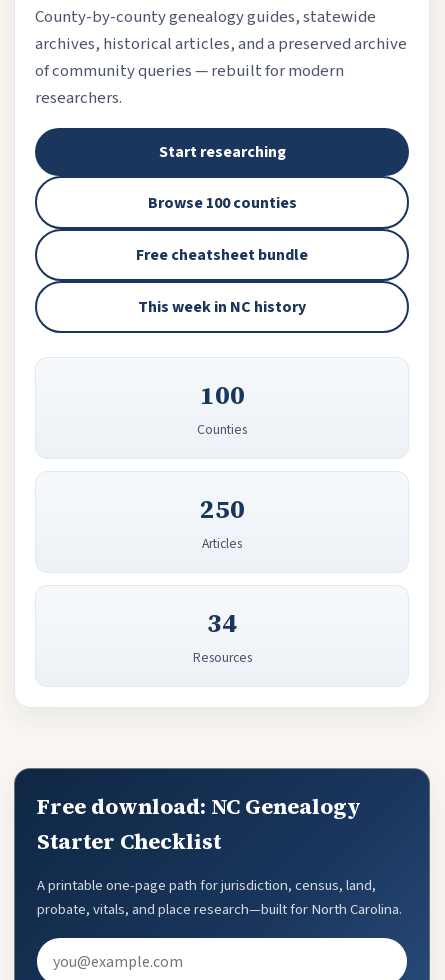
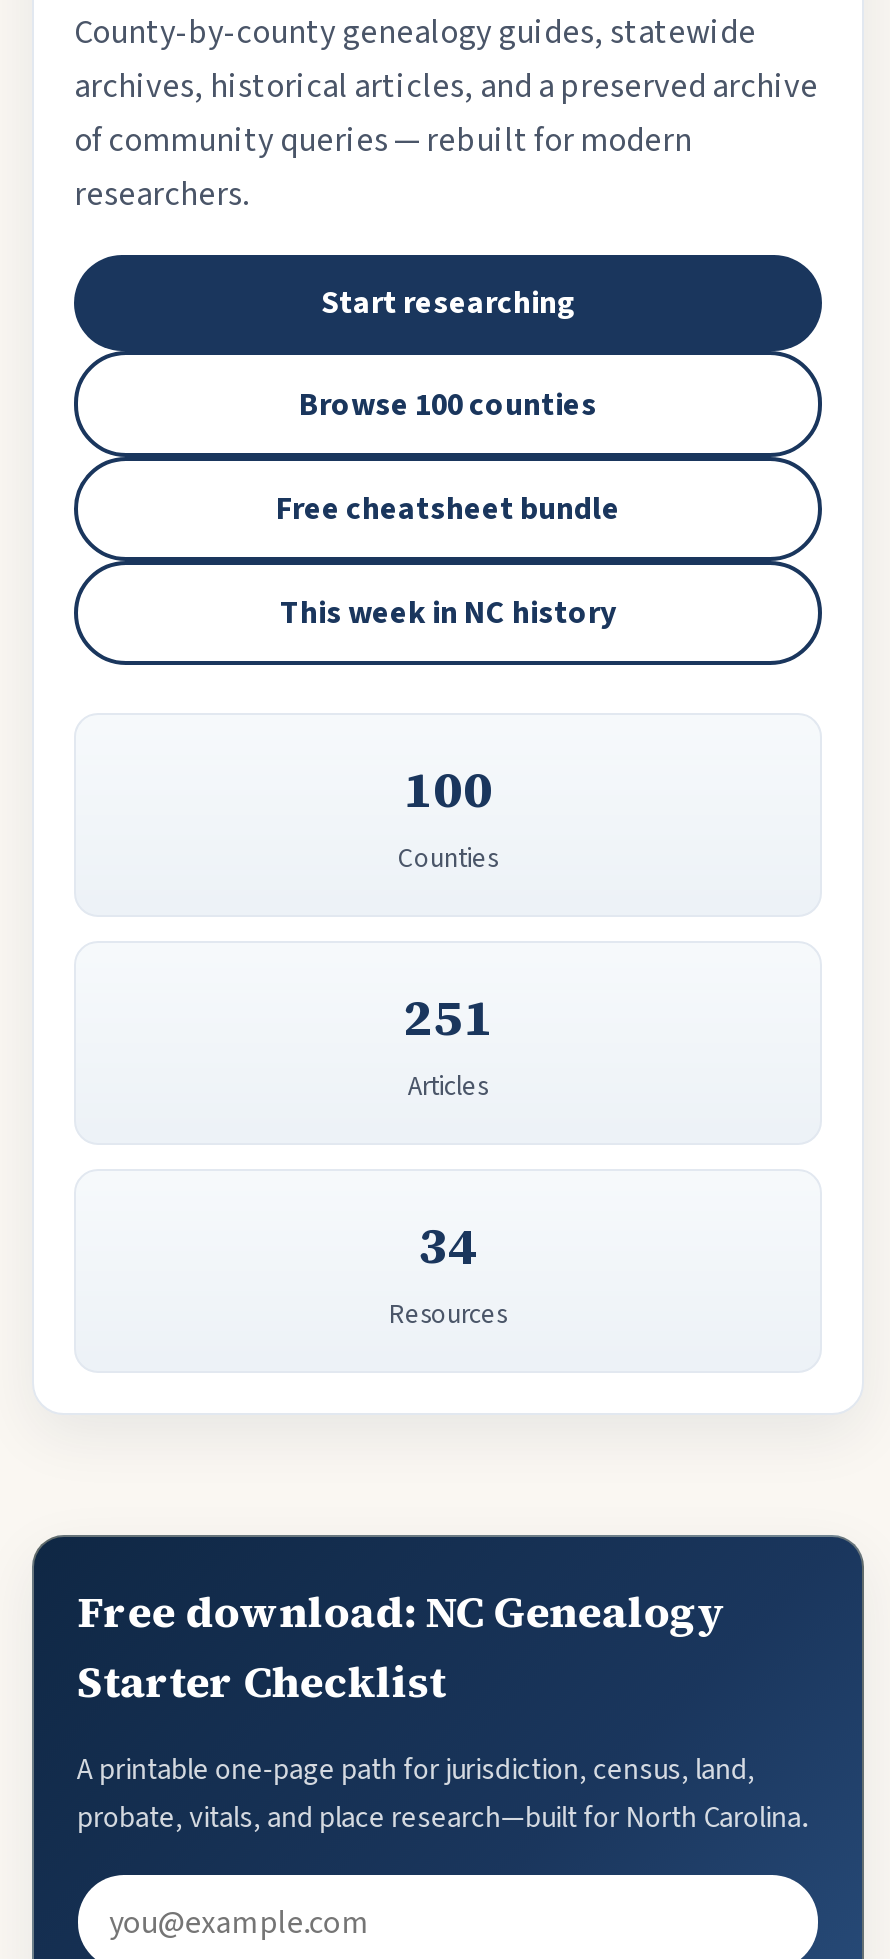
[199,491,244,527] 250 -> [403,982,493,1054] 251

